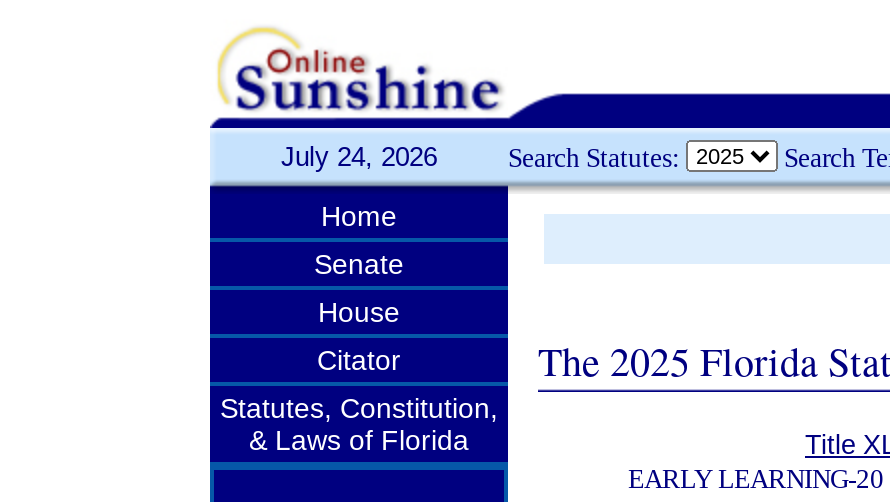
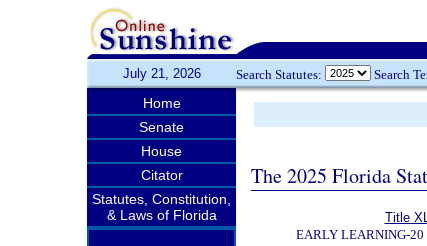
[281,142,437,172] July 24, 2026 -> [122,66,200,81] July 21, 2026

